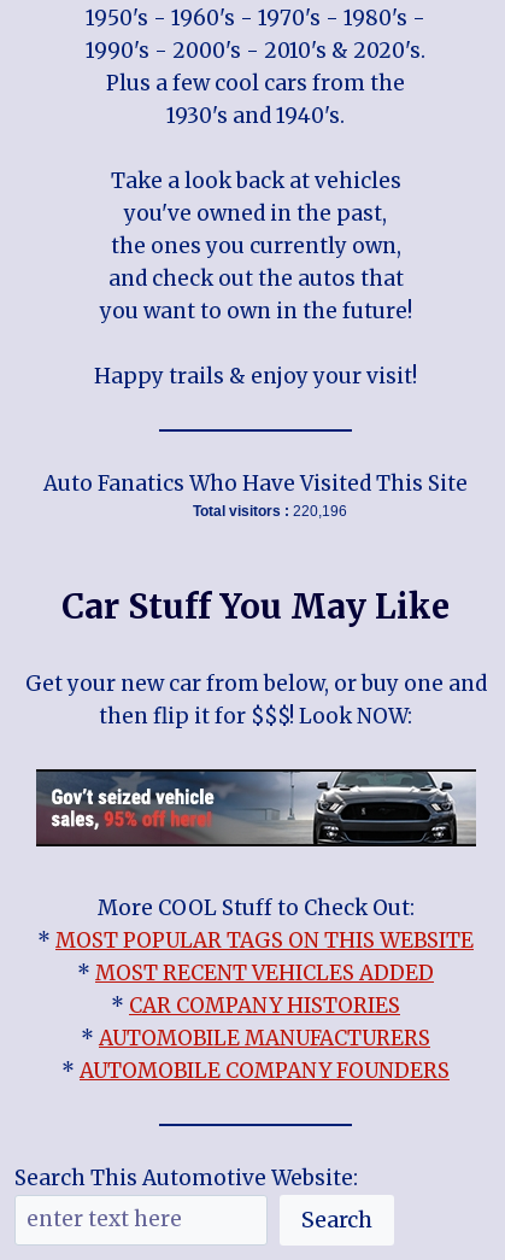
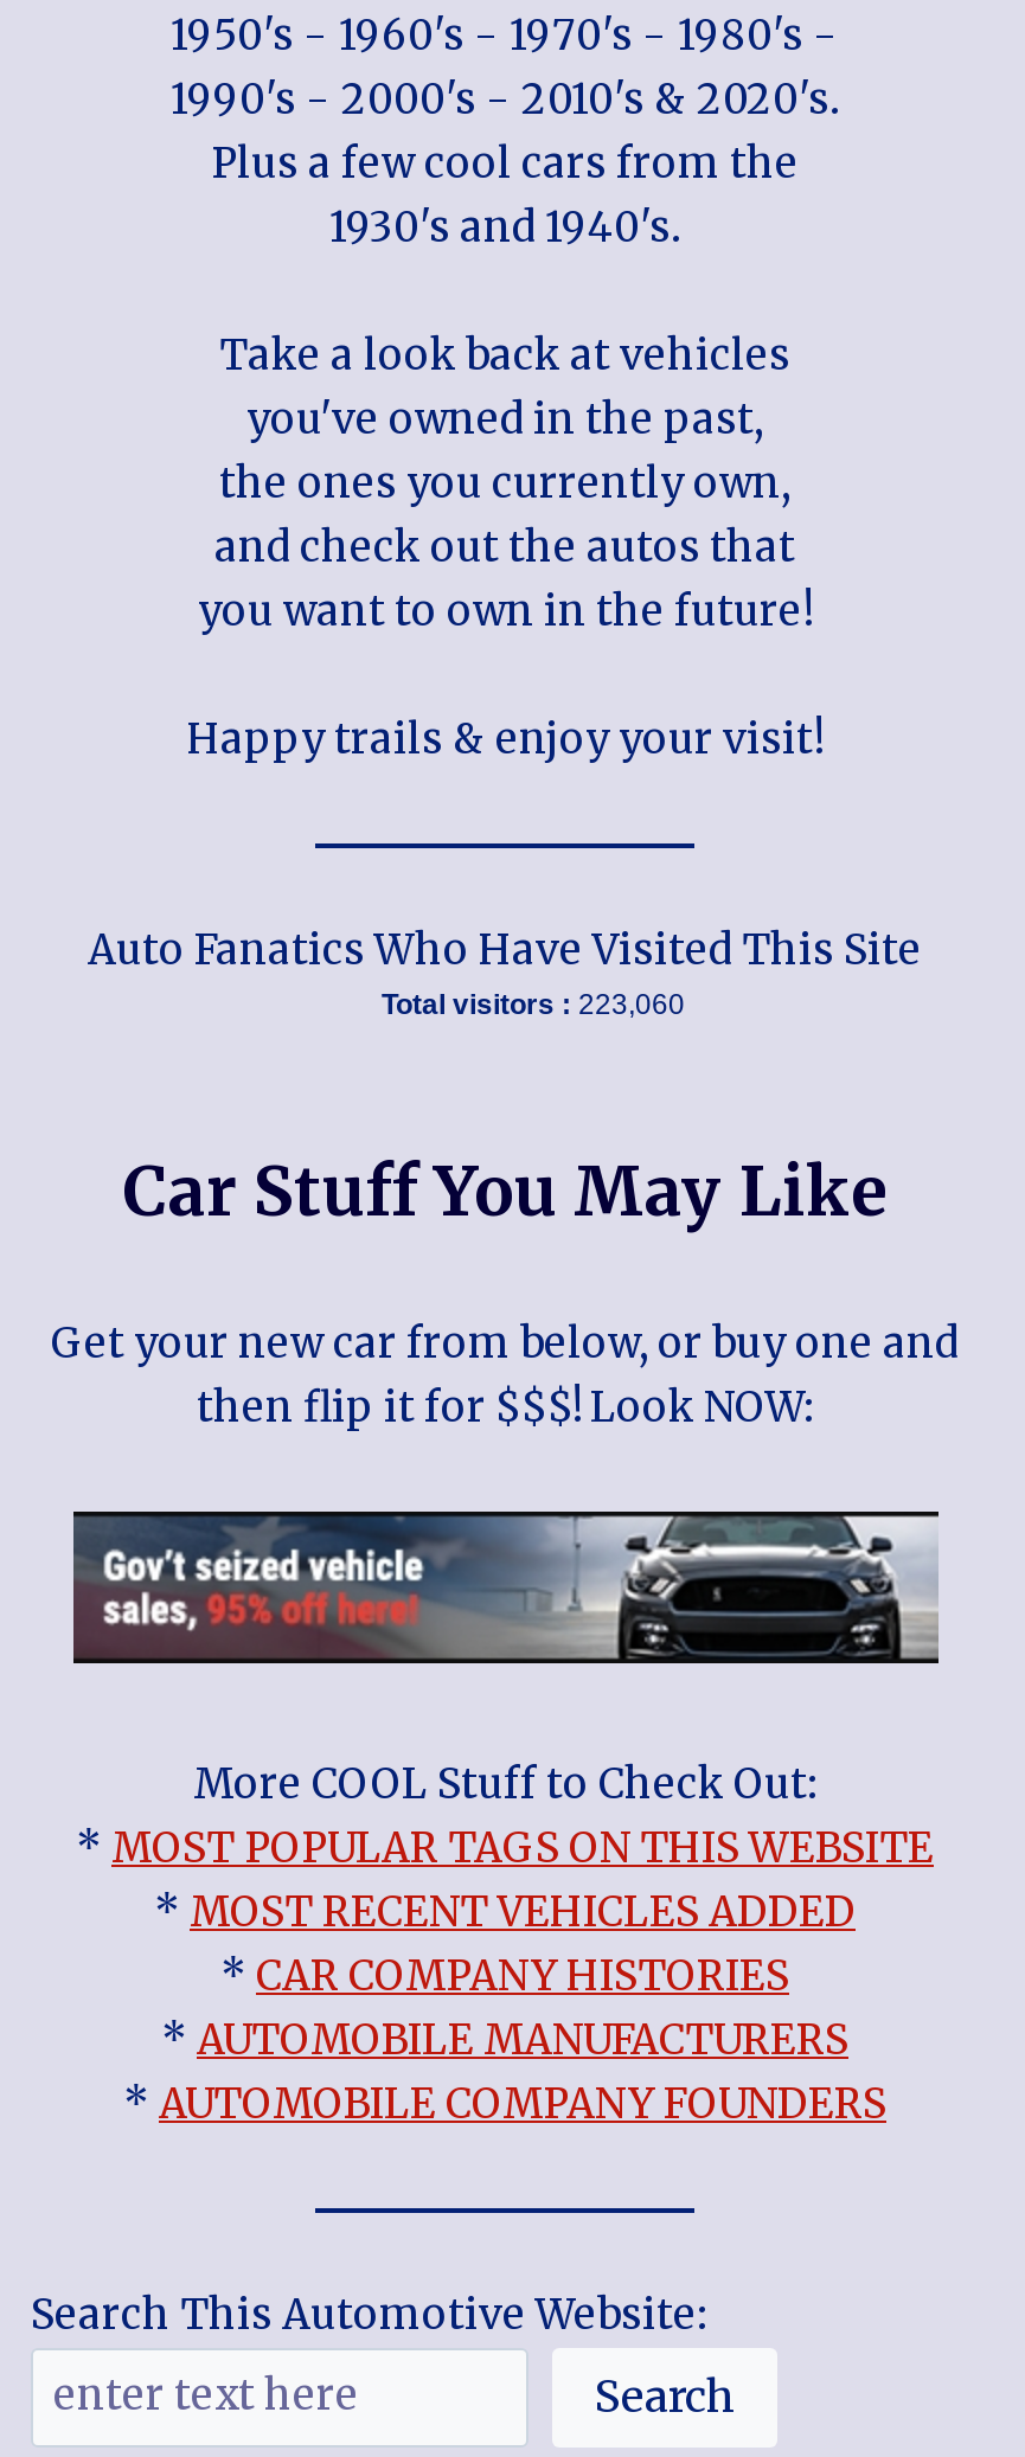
[193,502,347,519] Total visitors : 220,196 -> [382,987,685,1020] Total visitors : 223,060

